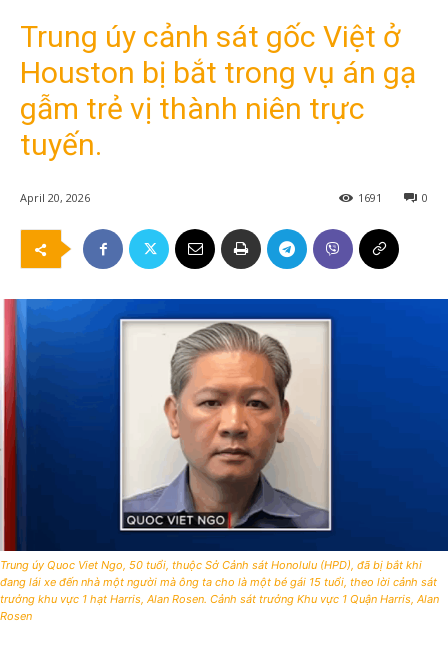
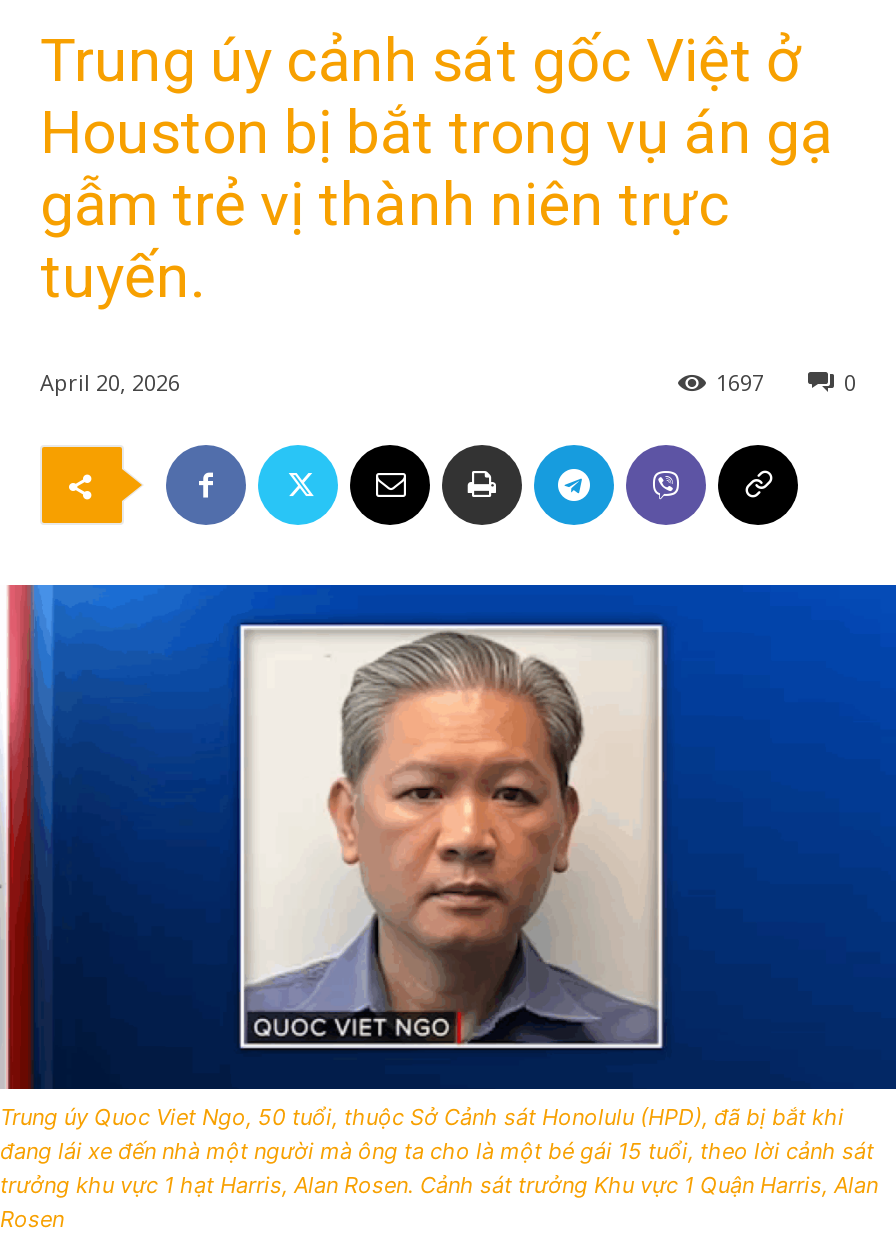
[358,190,382,205] 1691 -> [716,367,764,397] 1697

